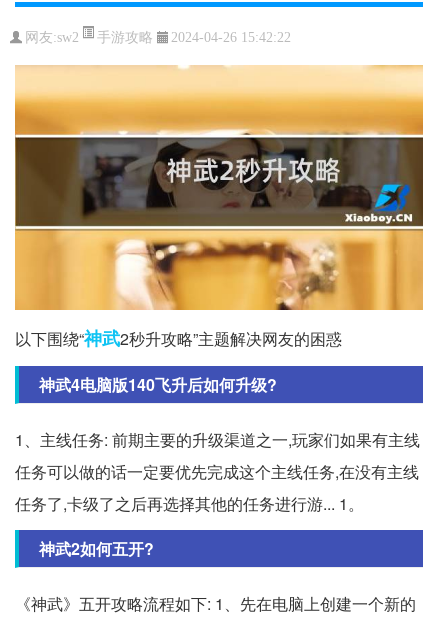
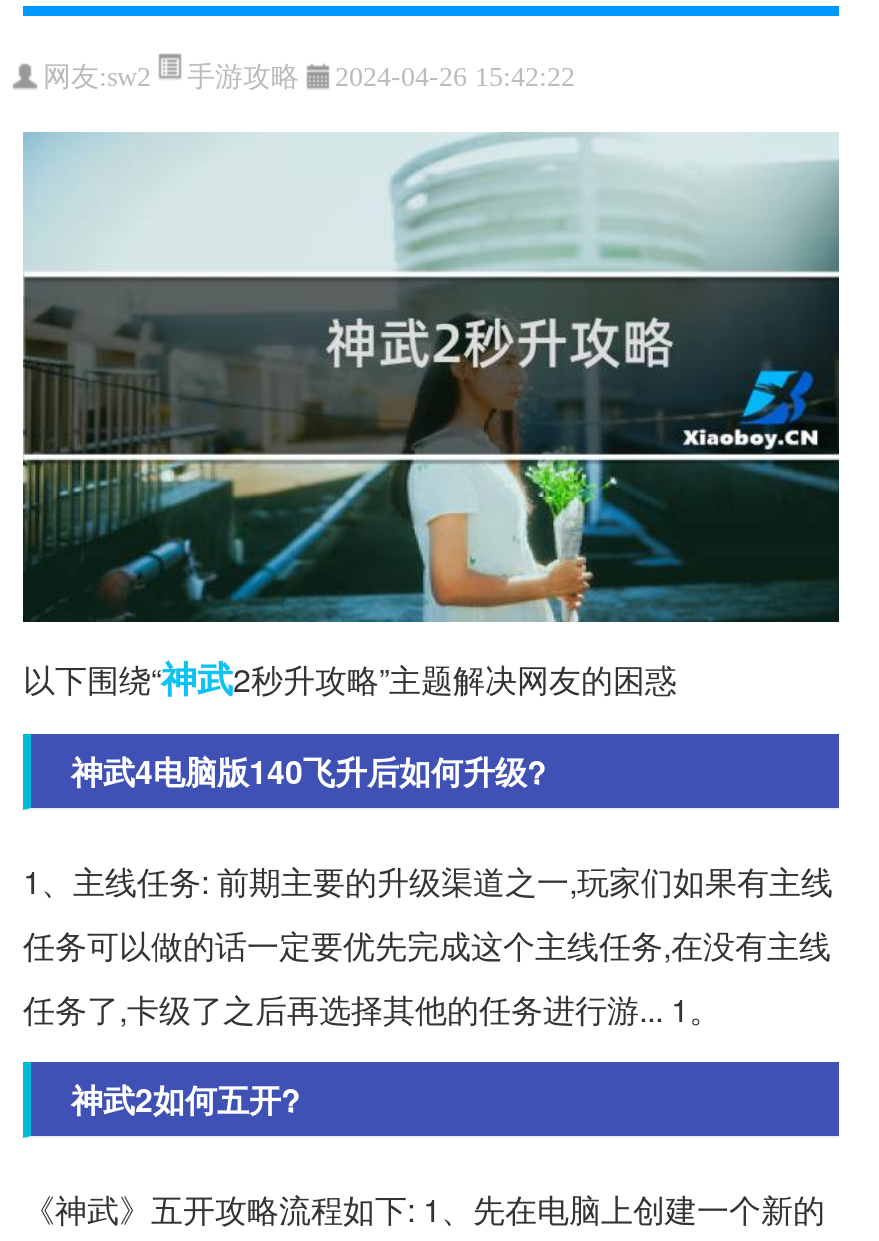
[14,65,424,311] [image] -> [21,132,841,624] [image]

